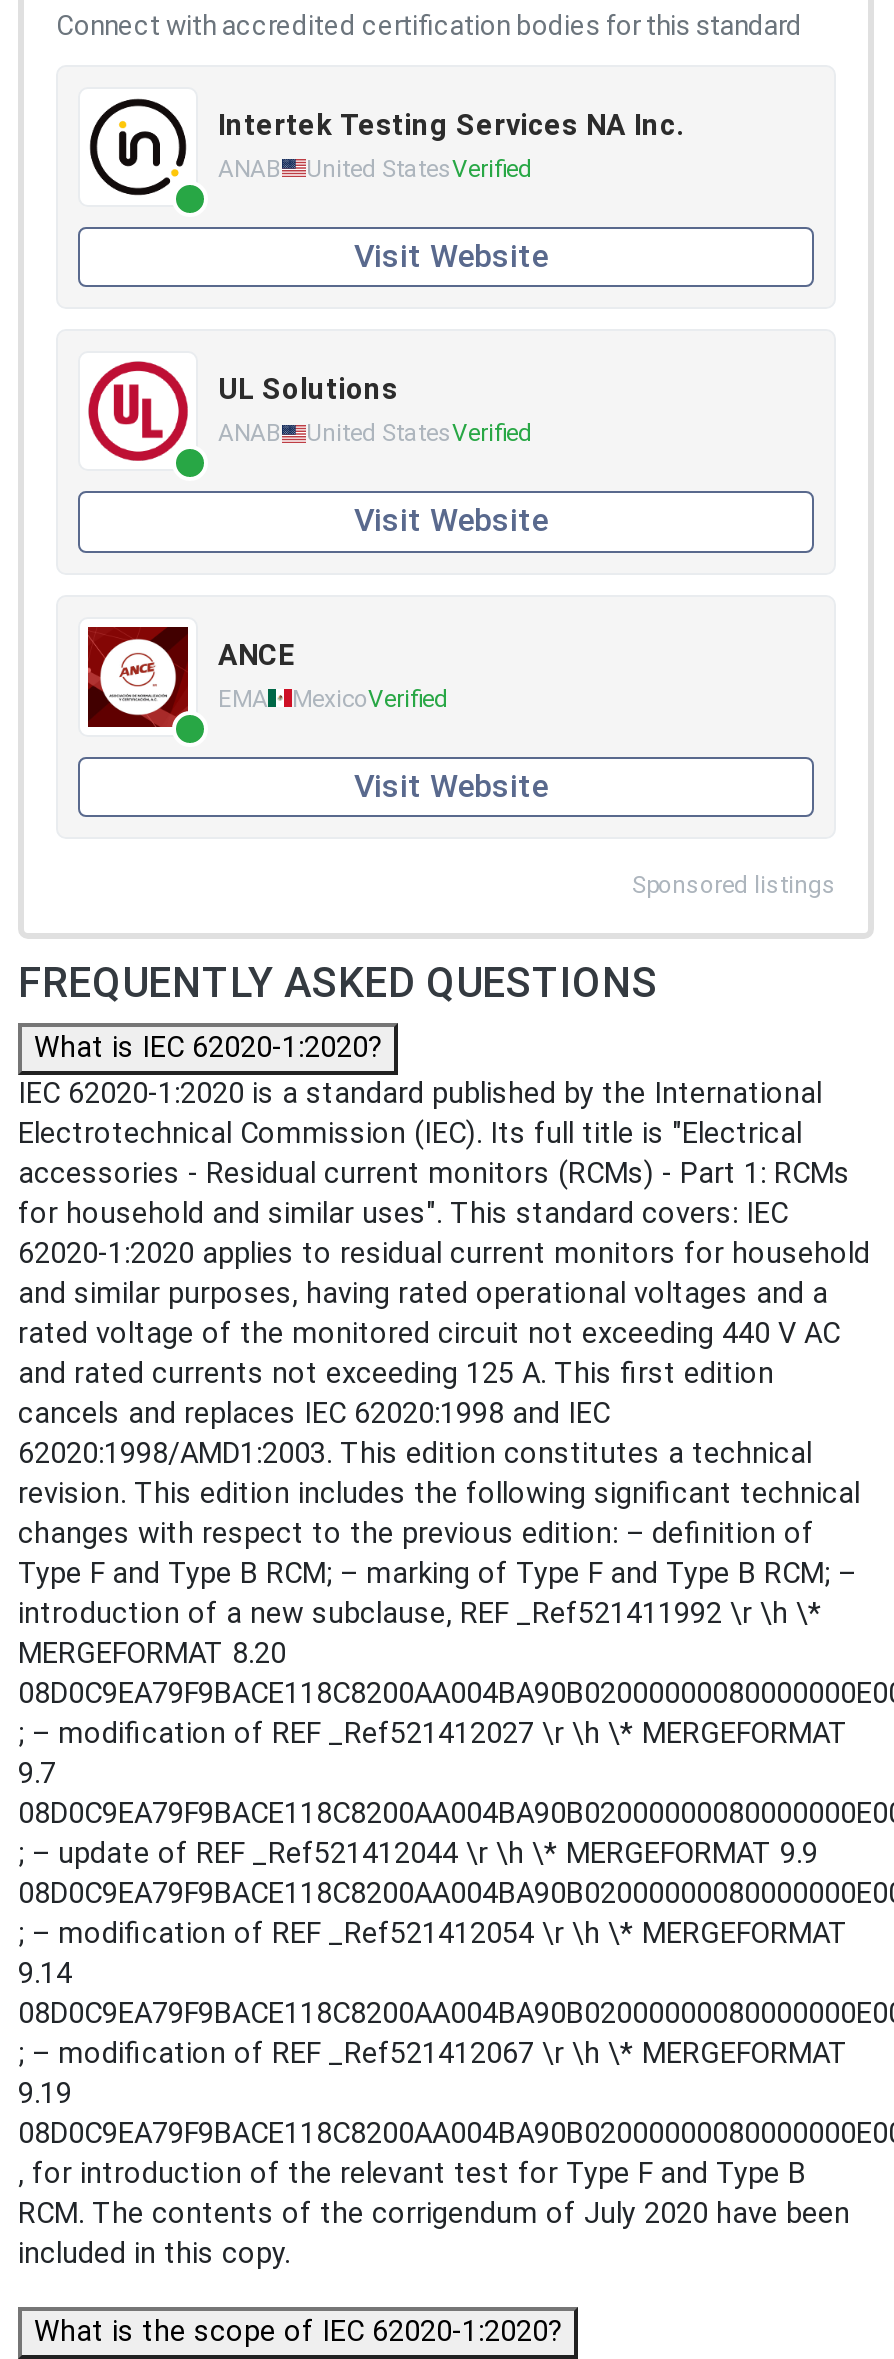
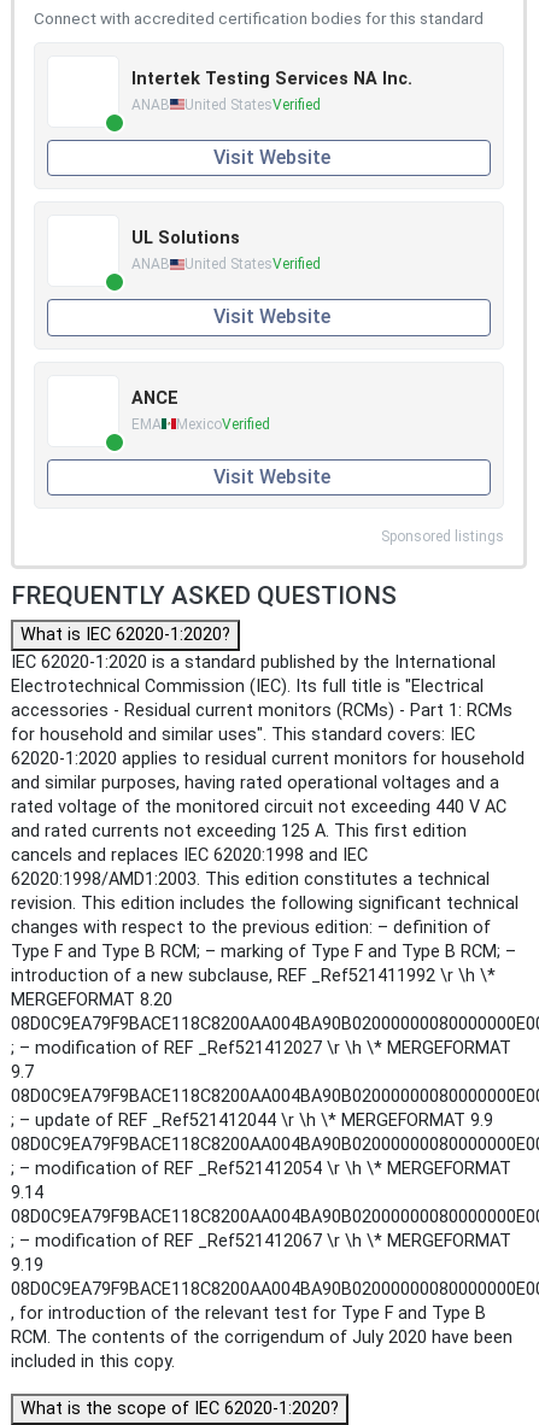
[88,97,188,197] [image] -> none
[86,359,190,463] [image] -> none
[86,625,190,729] [image] -> none

